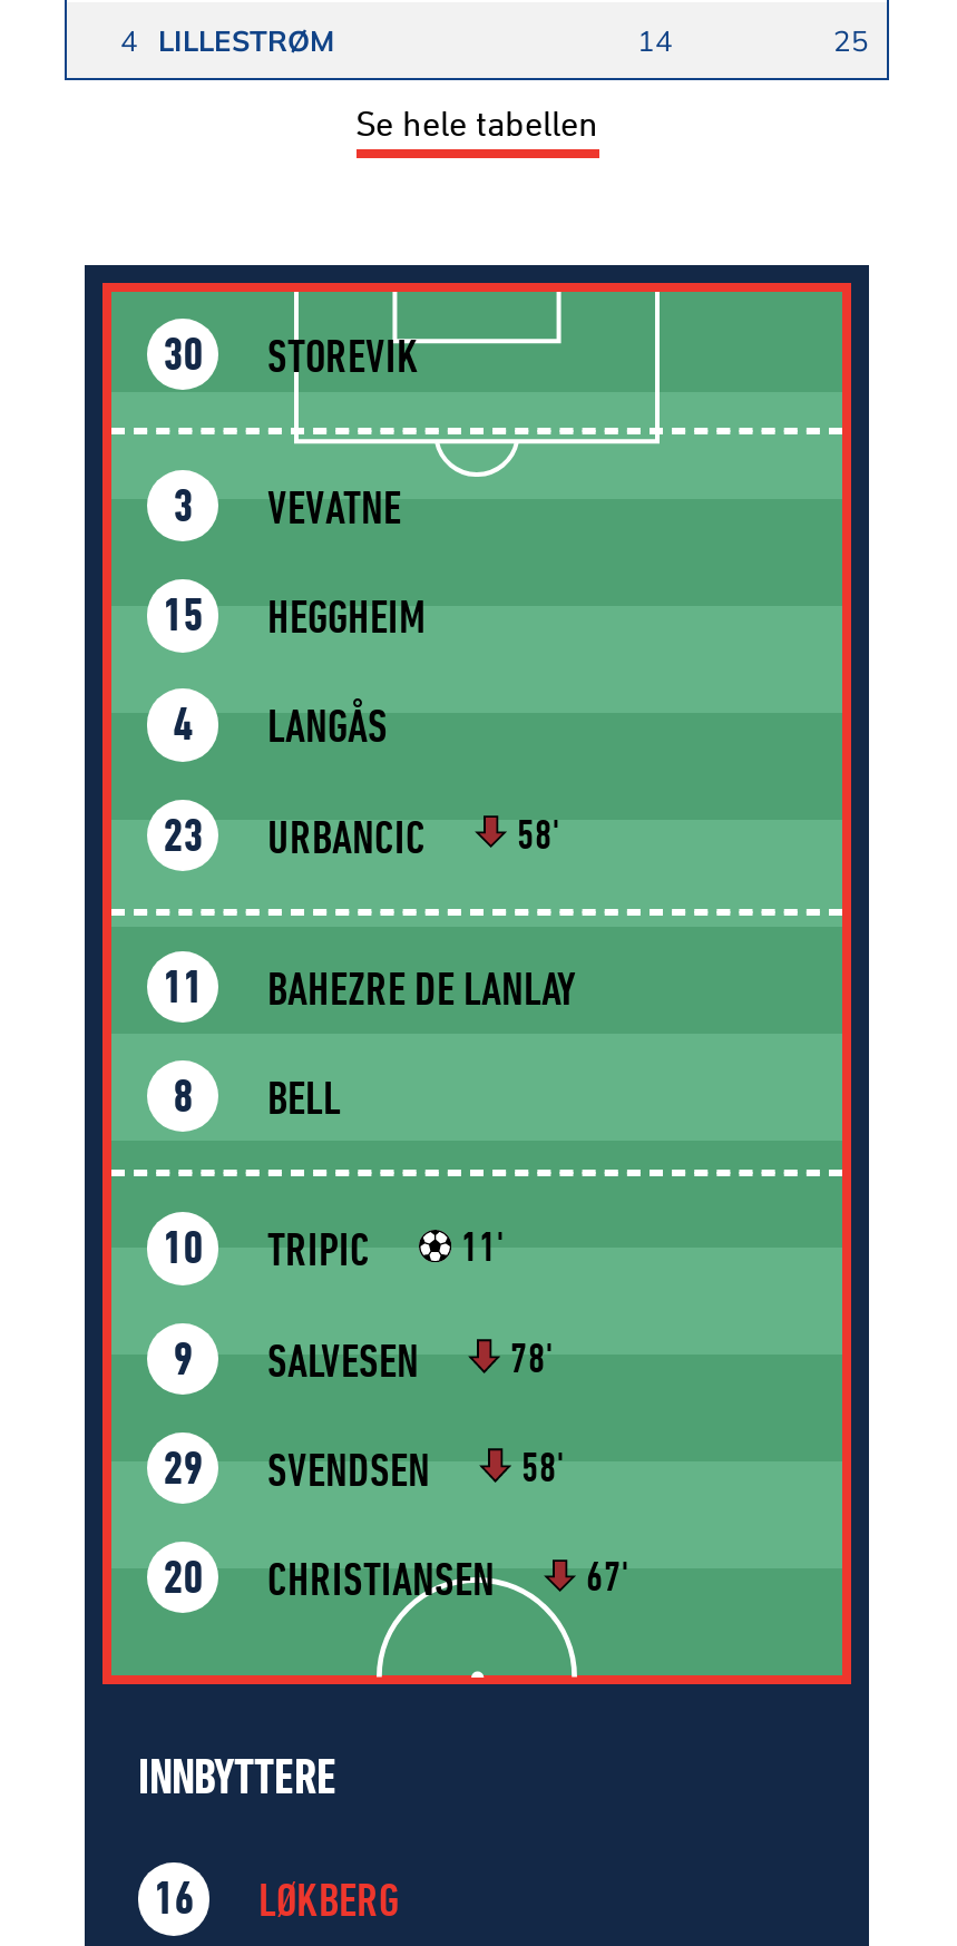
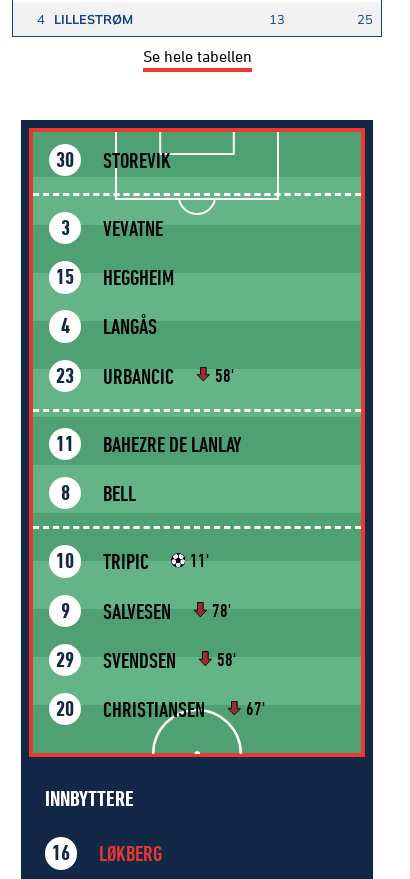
[637,23,673,59] 14 -> [269,11,285,27] 13

